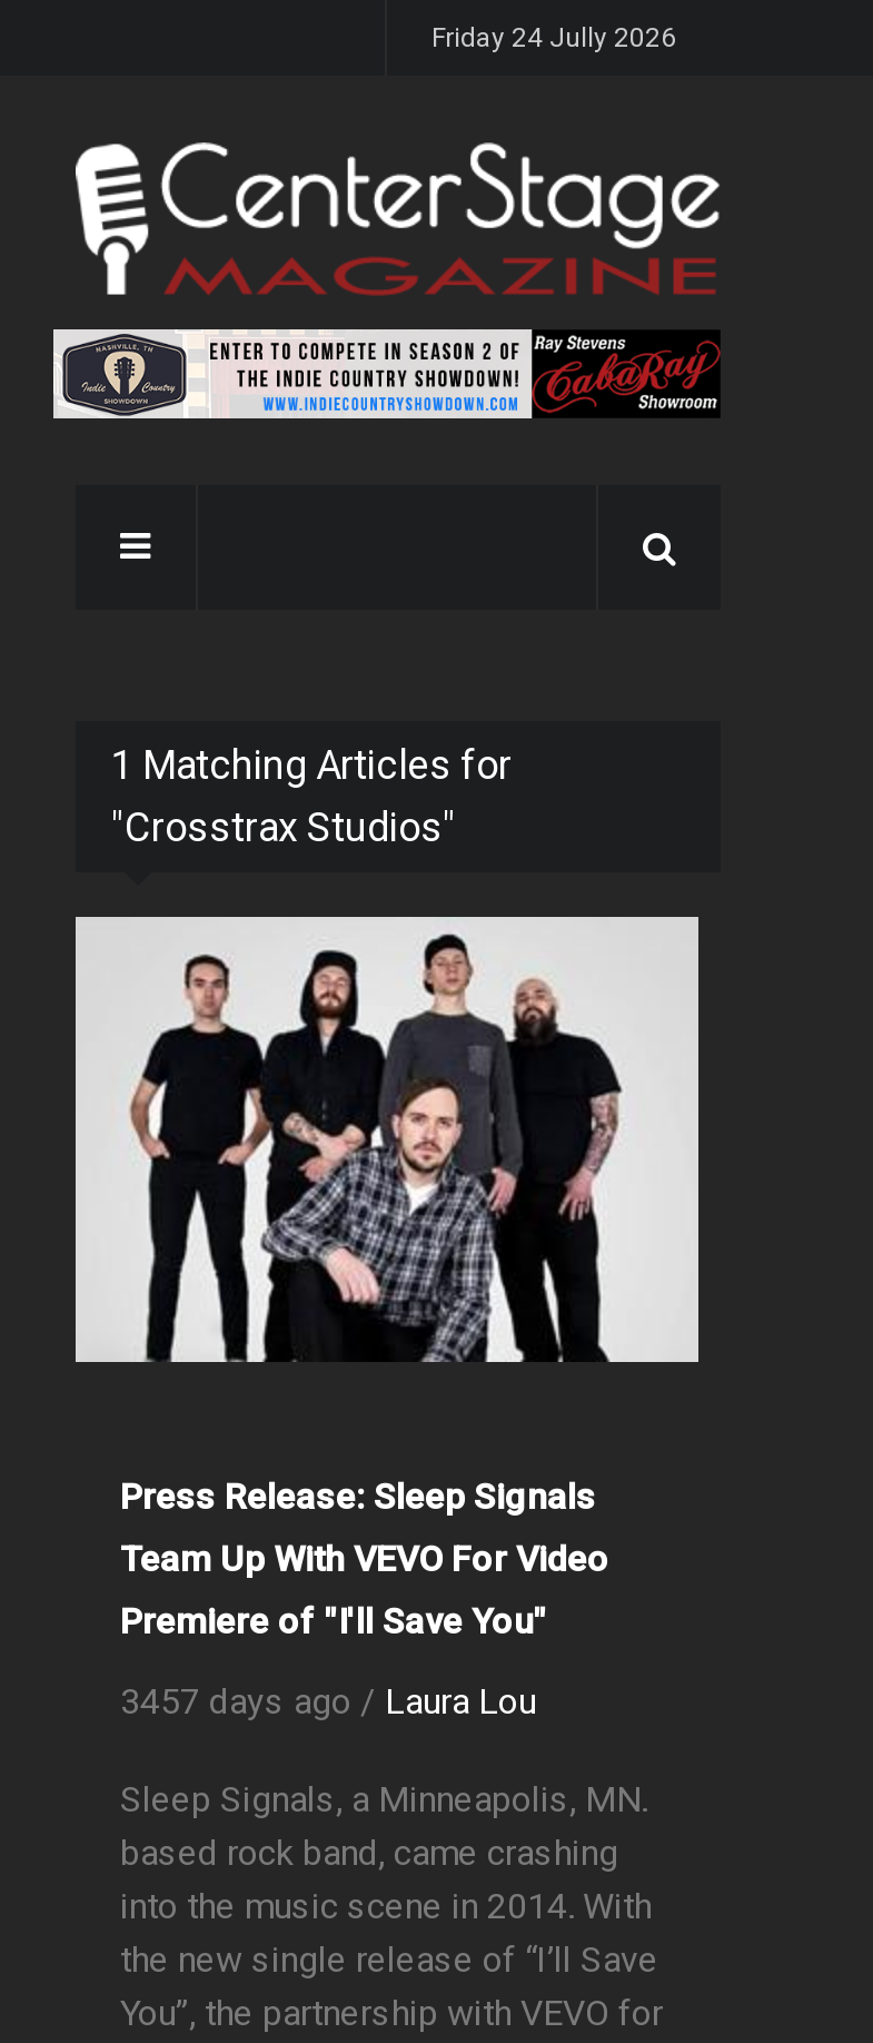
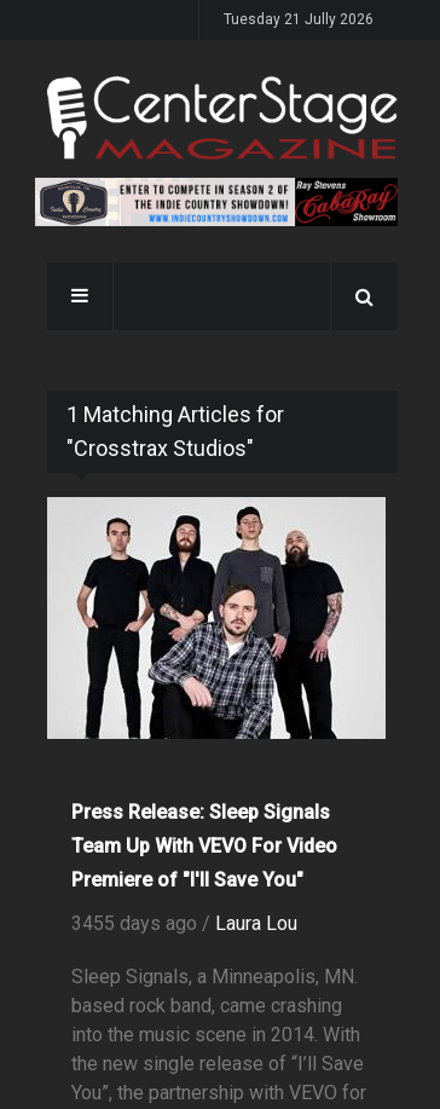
[431,22,676,53] Friday 24 Jully 2026 -> [224,11,374,28] Tuesday 21 Jully 2026
[120,1681,536,1723] 3457 days ago / Laura Lou -> [71,912,297,935] 3455 days ago / Laura Lou

